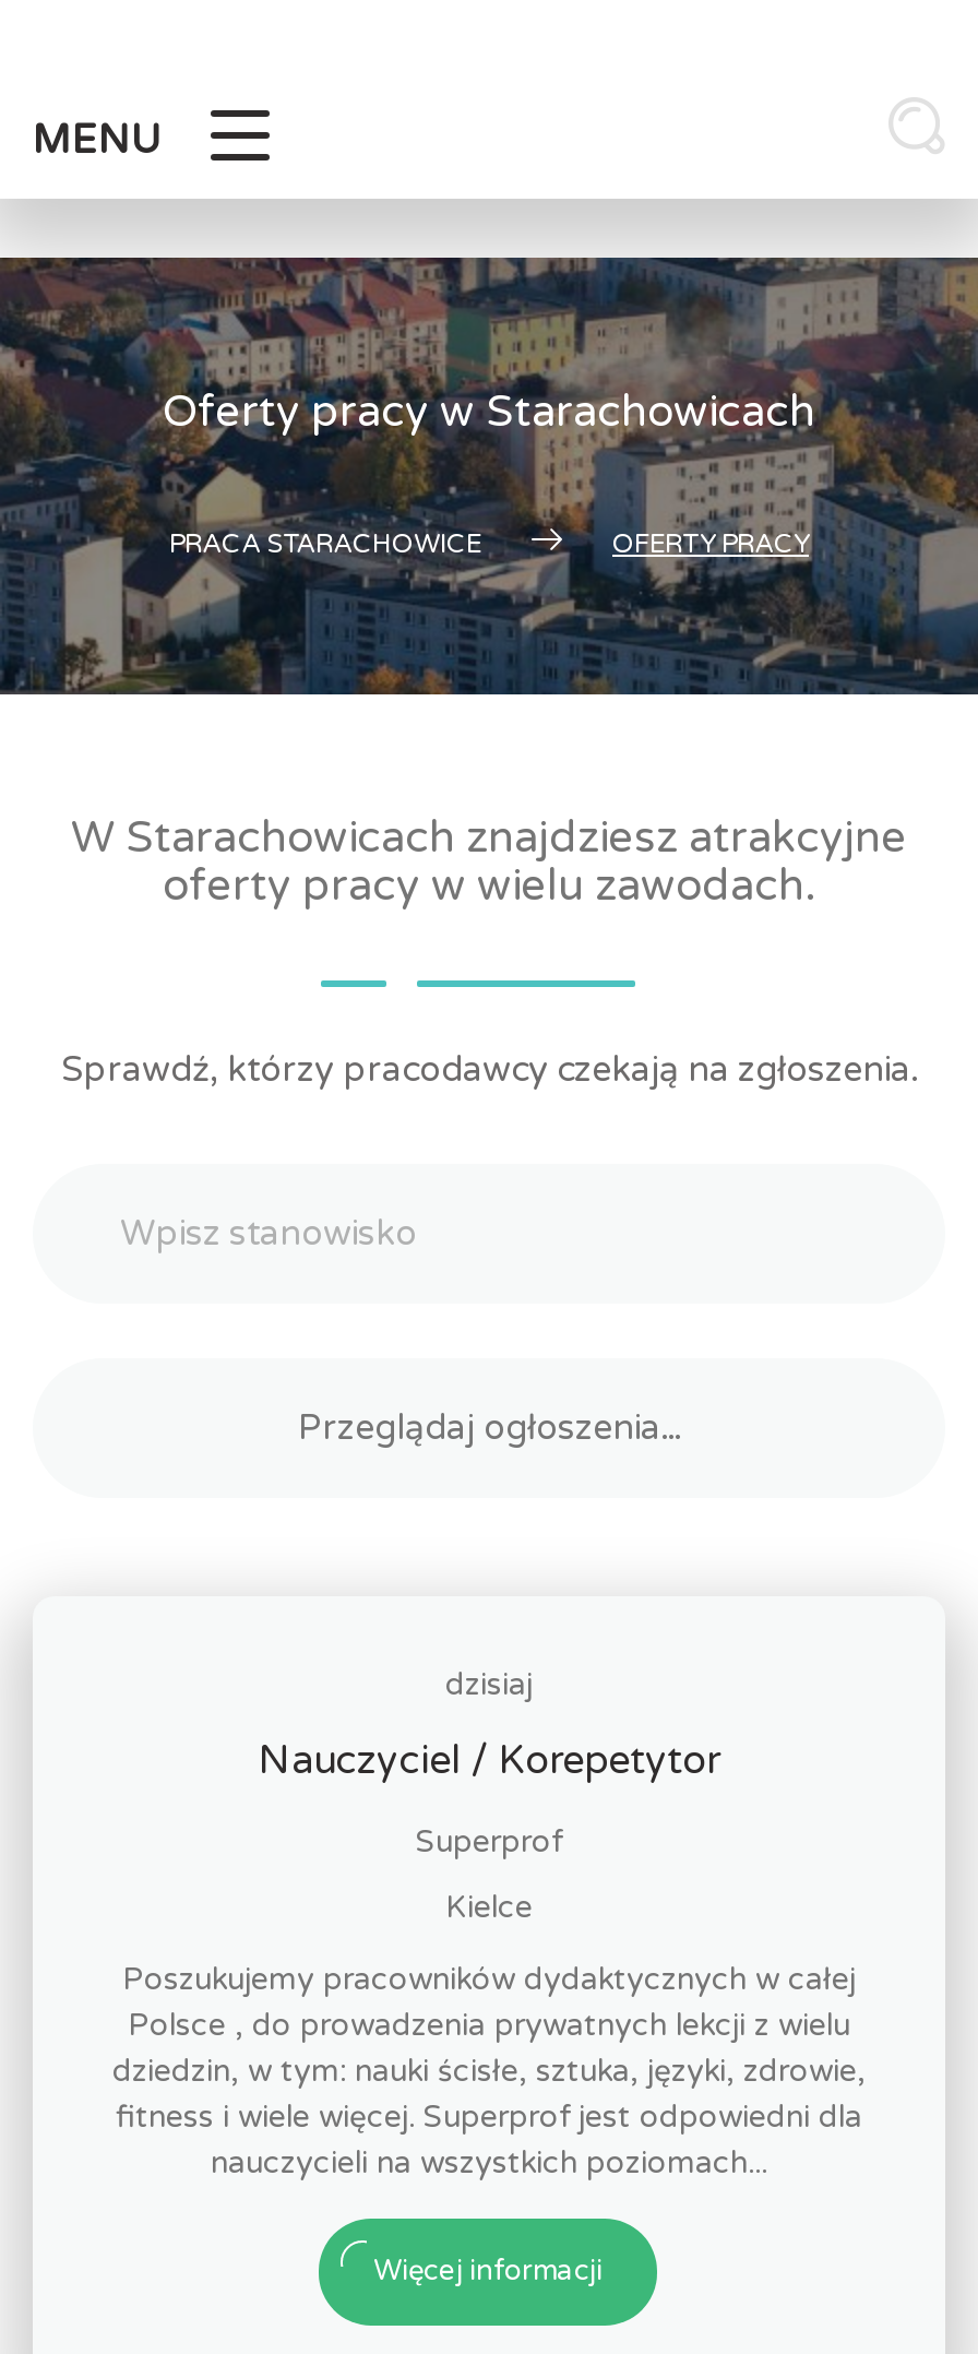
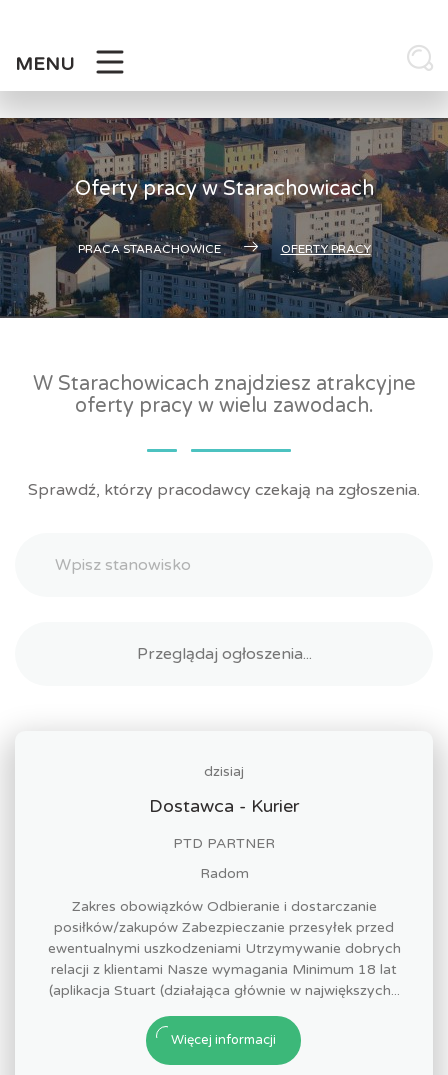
[259,1736,719,1784] Nauczyciel / Korepetytor -> [149,795,299,817] Dostawca - Kurier
[416,1823,562,1860] Superprof -> [173,835,275,852] PTD PARTNER
[445,1889,533,1926] Kielce -> [199,865,248,882] Radom
[112,1961,866,2181] Poszukujemy pracowników dydaktycznych w całej | Polsce , do prowadzenia prywatnych lekcji z wielu | dziedzin, w tym: nauki ścisłe, sztuka, języki, zdrowie, | fitness i wiele więcej. Superprof jest odpowiedni dla | nauczycieli na wszystkich poziomach... -> [47,898,400,999] Zakres obowiązków Odbieranie i dostarczanie | posiłków/zakupów Zabezpieczanie przesyłek przed | ewentualnymi uszkodzeniami Utrzymywanie dobrych | relacji z klientami Nasze wymagania Minimum 18 lat | (aplikacja Stuart (działająca głównie w największych...

